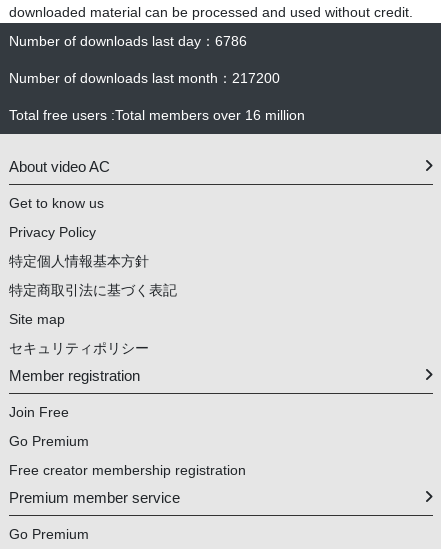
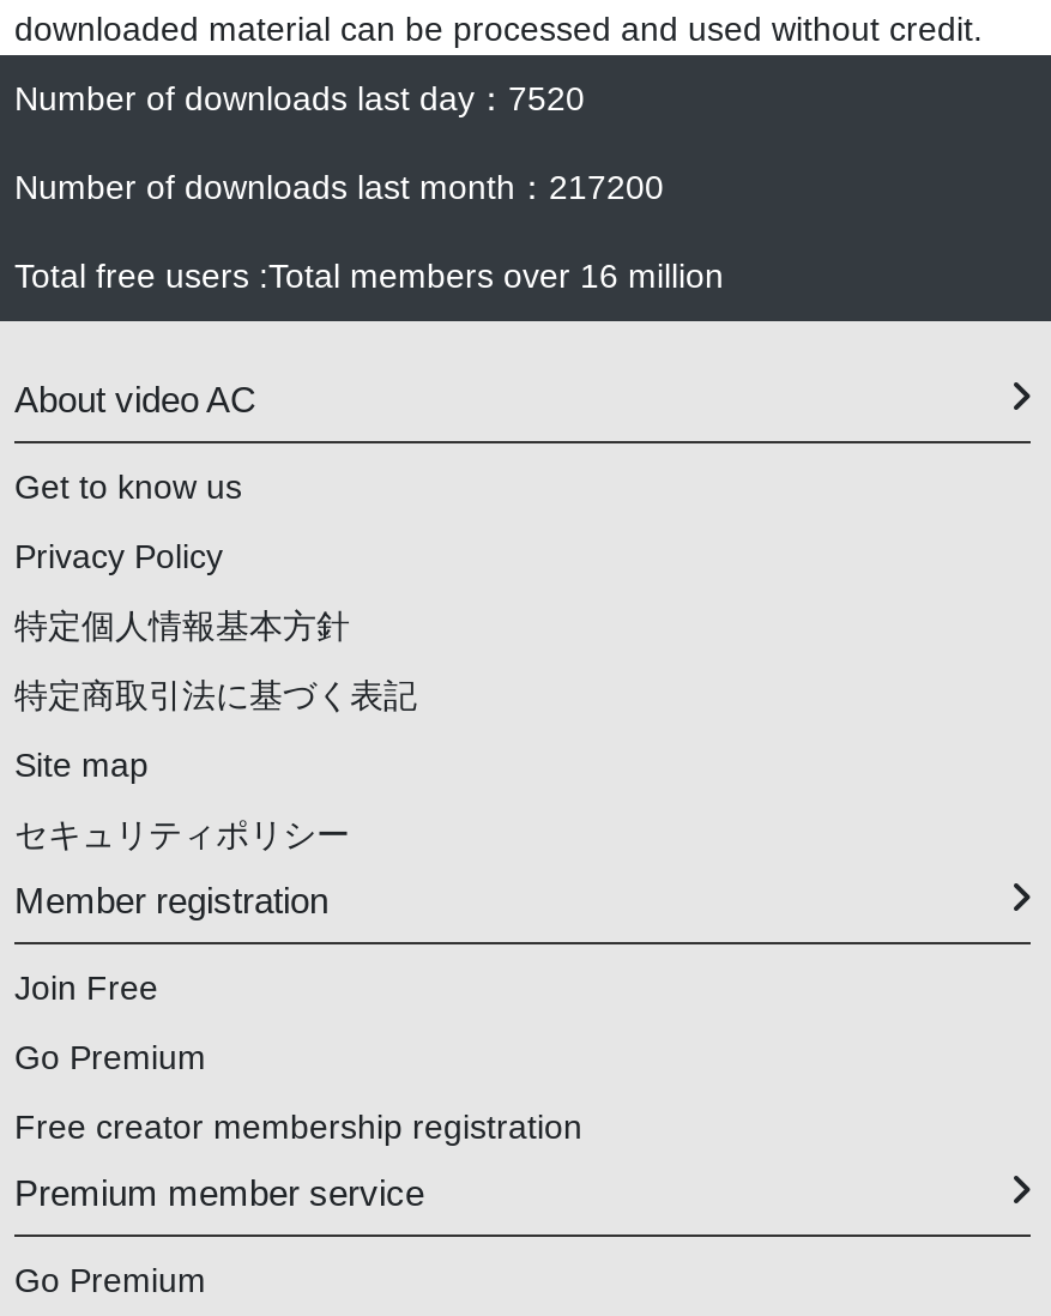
[9,33,247,49] Number of downloads last day：6786 -> [14,79,585,117] Number of downloads last day：7520

